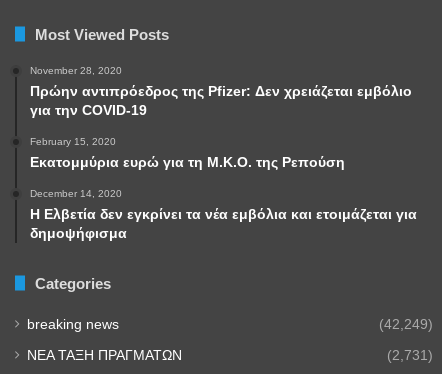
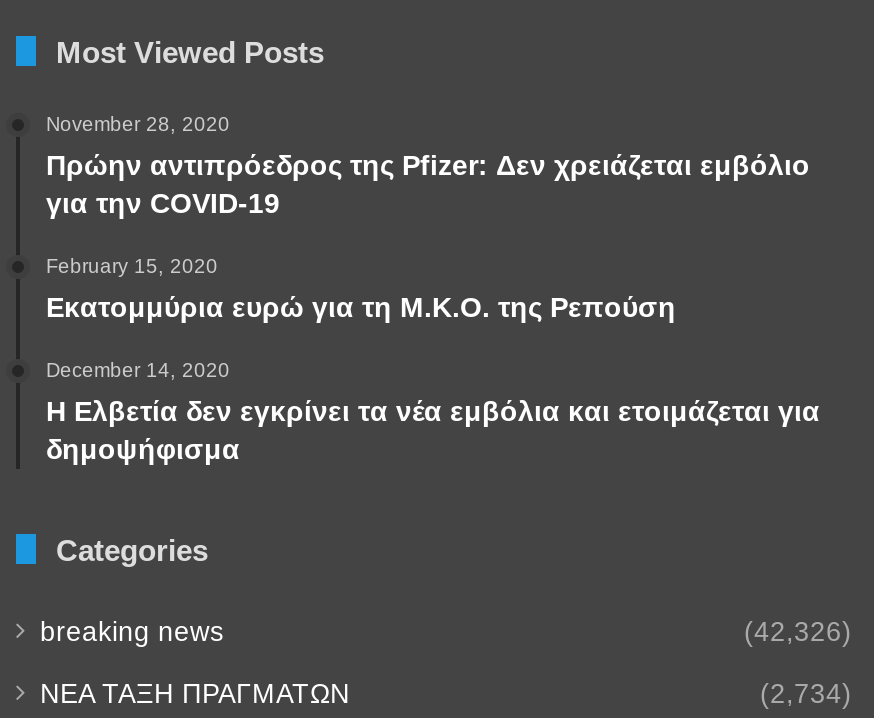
[379,317,433,332] (42,249) -> [744,617,852,647] (42,326)
[387,348,433,363] (2,731) -> [760,679,852,709] (2,734)

